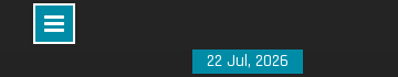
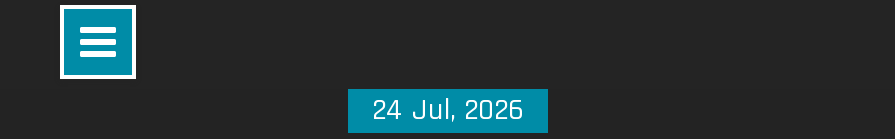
[207,51,289,71] 22 Jul, 2026 -> [372,91,524,129] 24 Jul, 2026

